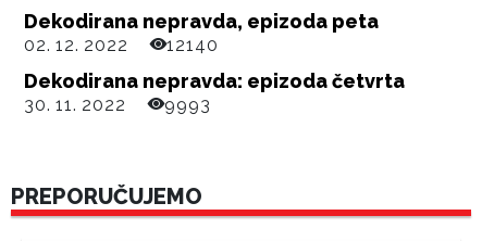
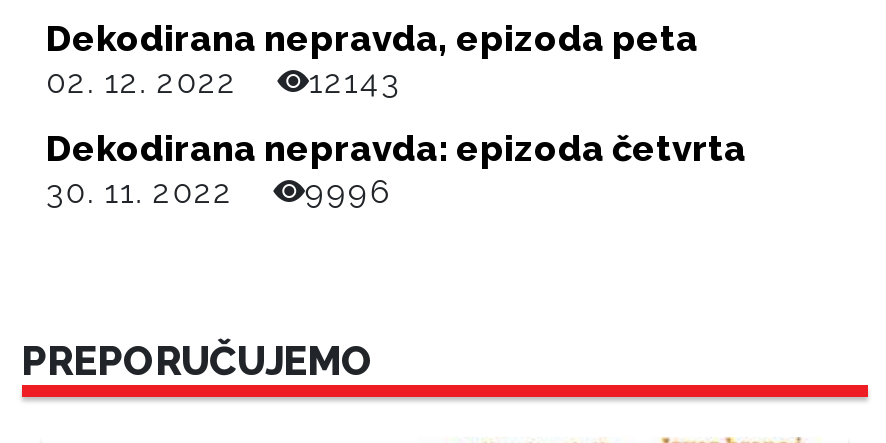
[24,35,218,55] 02. 12. 2022 12140 -> [46,63,401,101] 02. 12. 2022 12143
[24,94,211,115] 30. 11. 2022 9993 -> [46,173,391,211] 30. 11. 2022 9996

